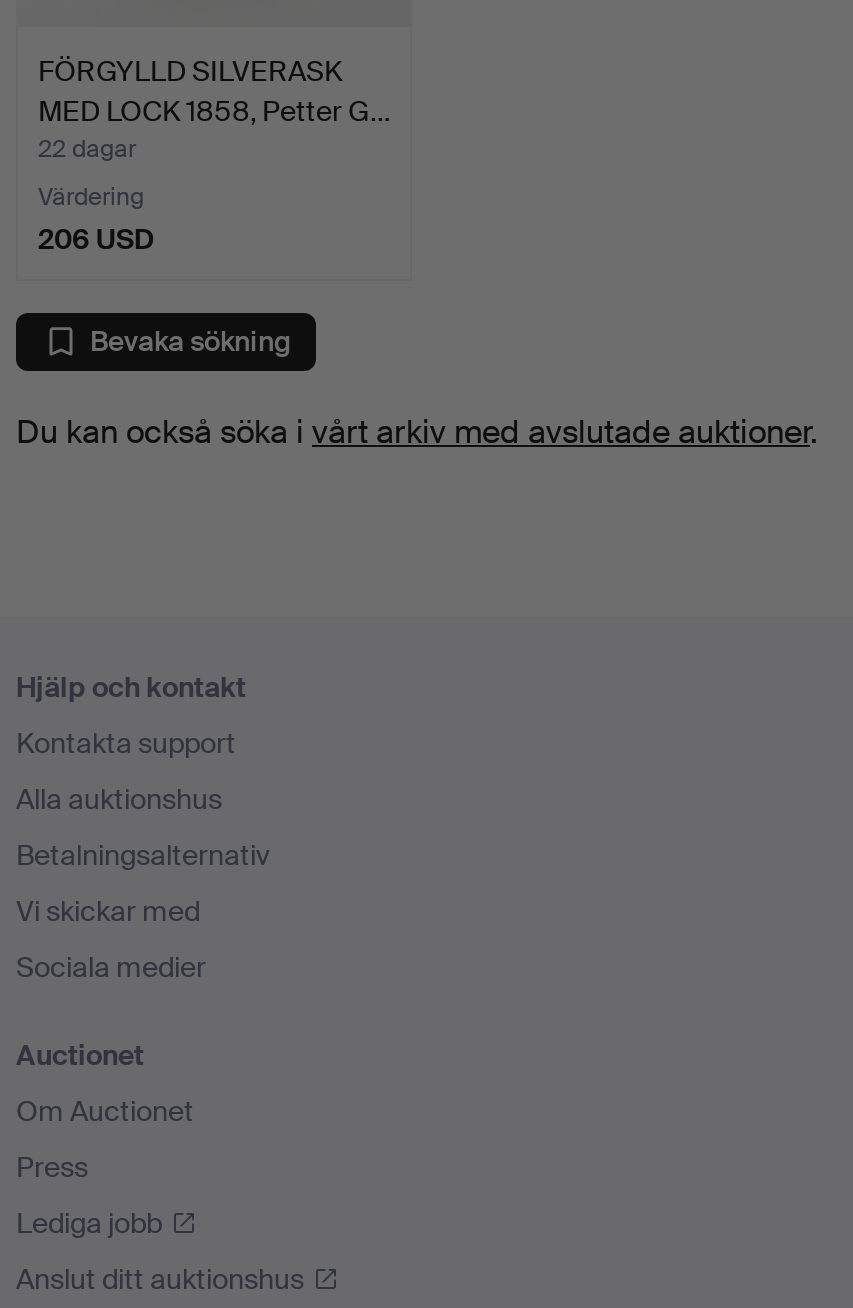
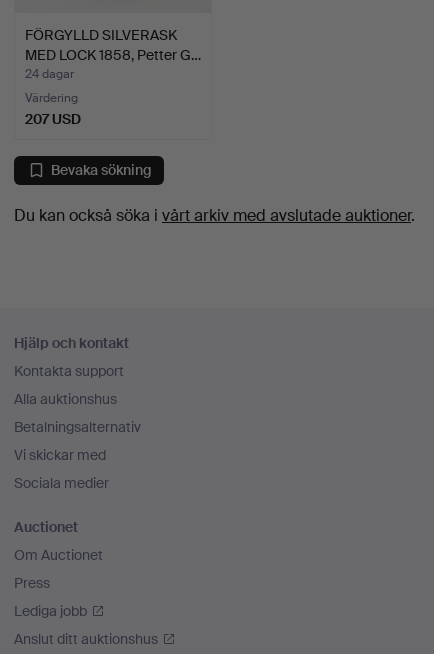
[38,133,136,165] 22 dagar -> [25,66,74,82] 24 dagar
[38,221,154,257] 206 USD -> [25,110,81,128] 207 USD

